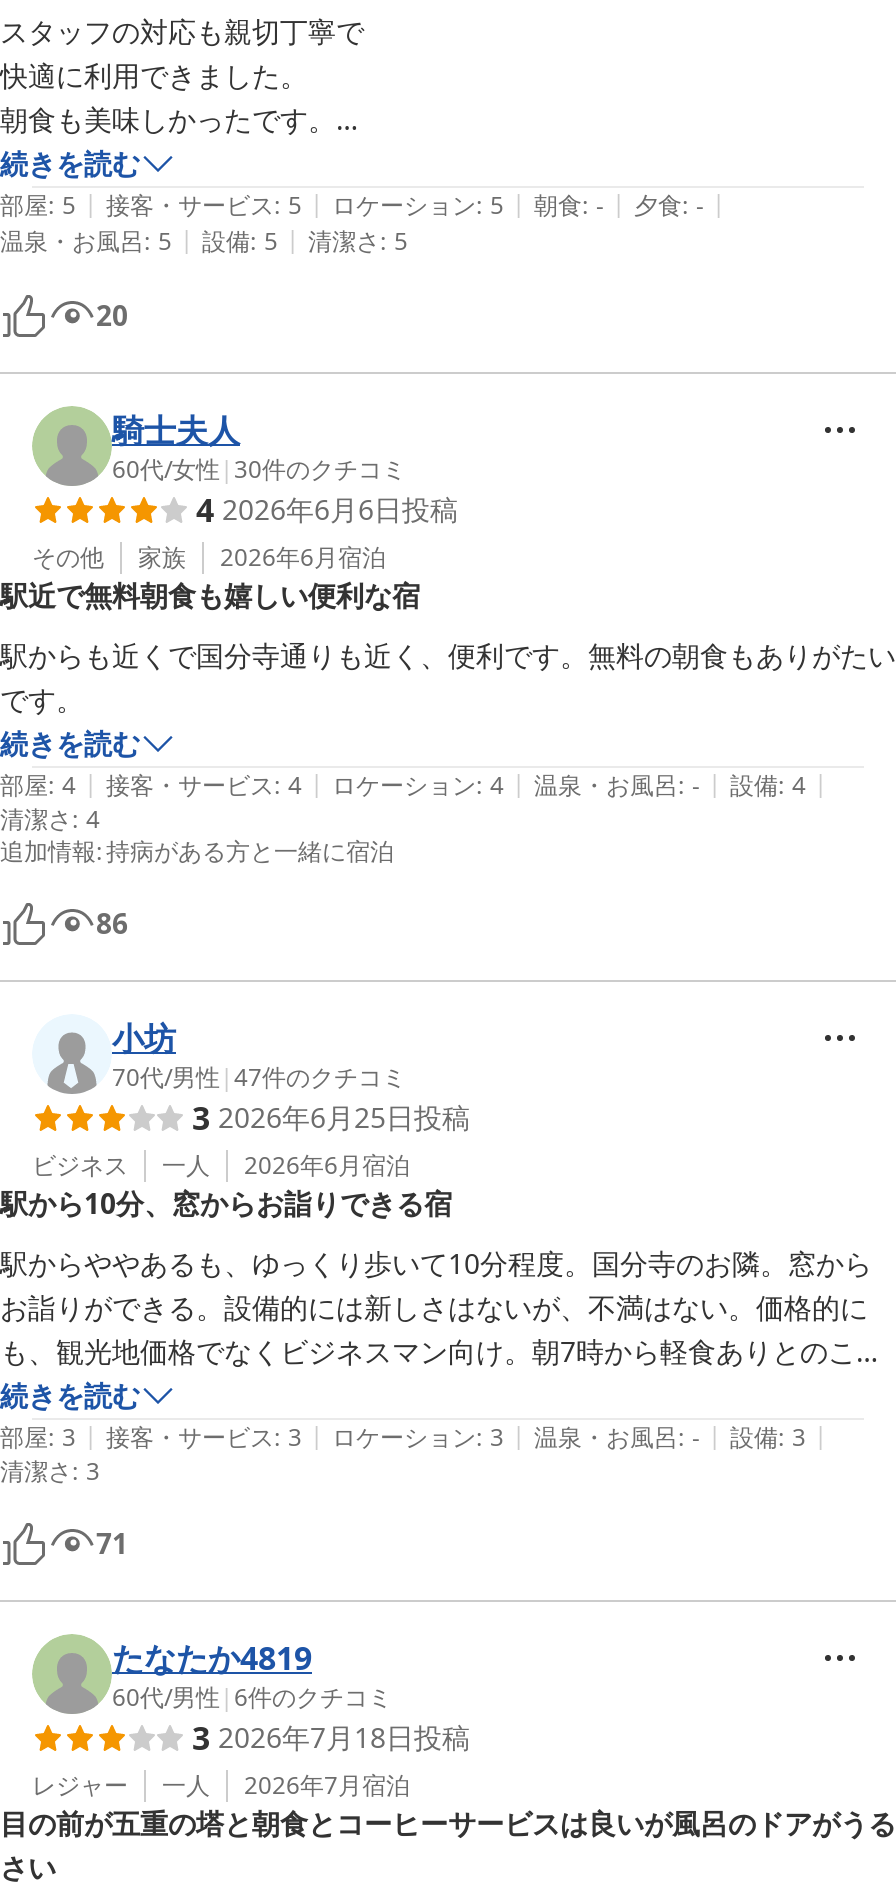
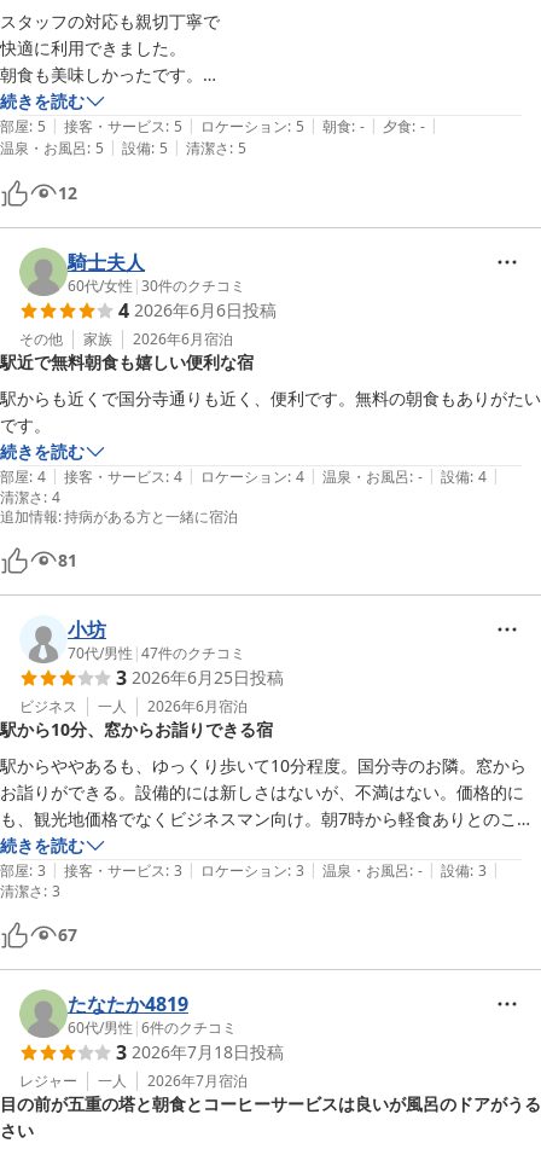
[96,296,128,334] 20 -> [58,181,77,204] 12
[96,904,128,942] 86 -> [58,549,77,571] 81
[96,1524,128,1562] 71 -> [58,923,77,946] 67

